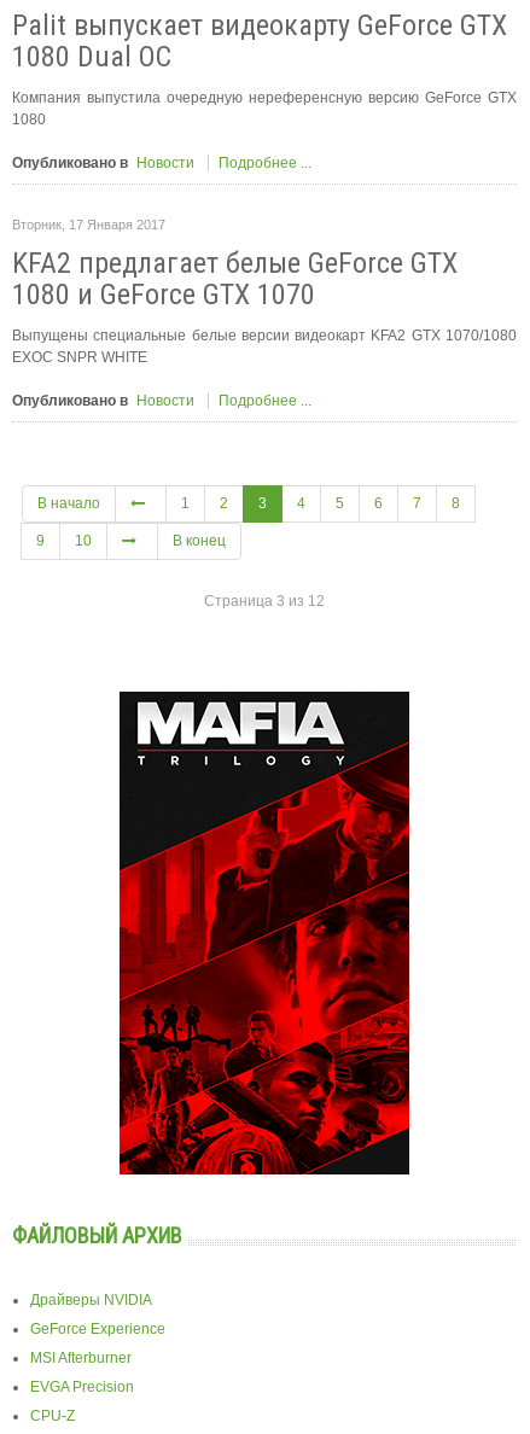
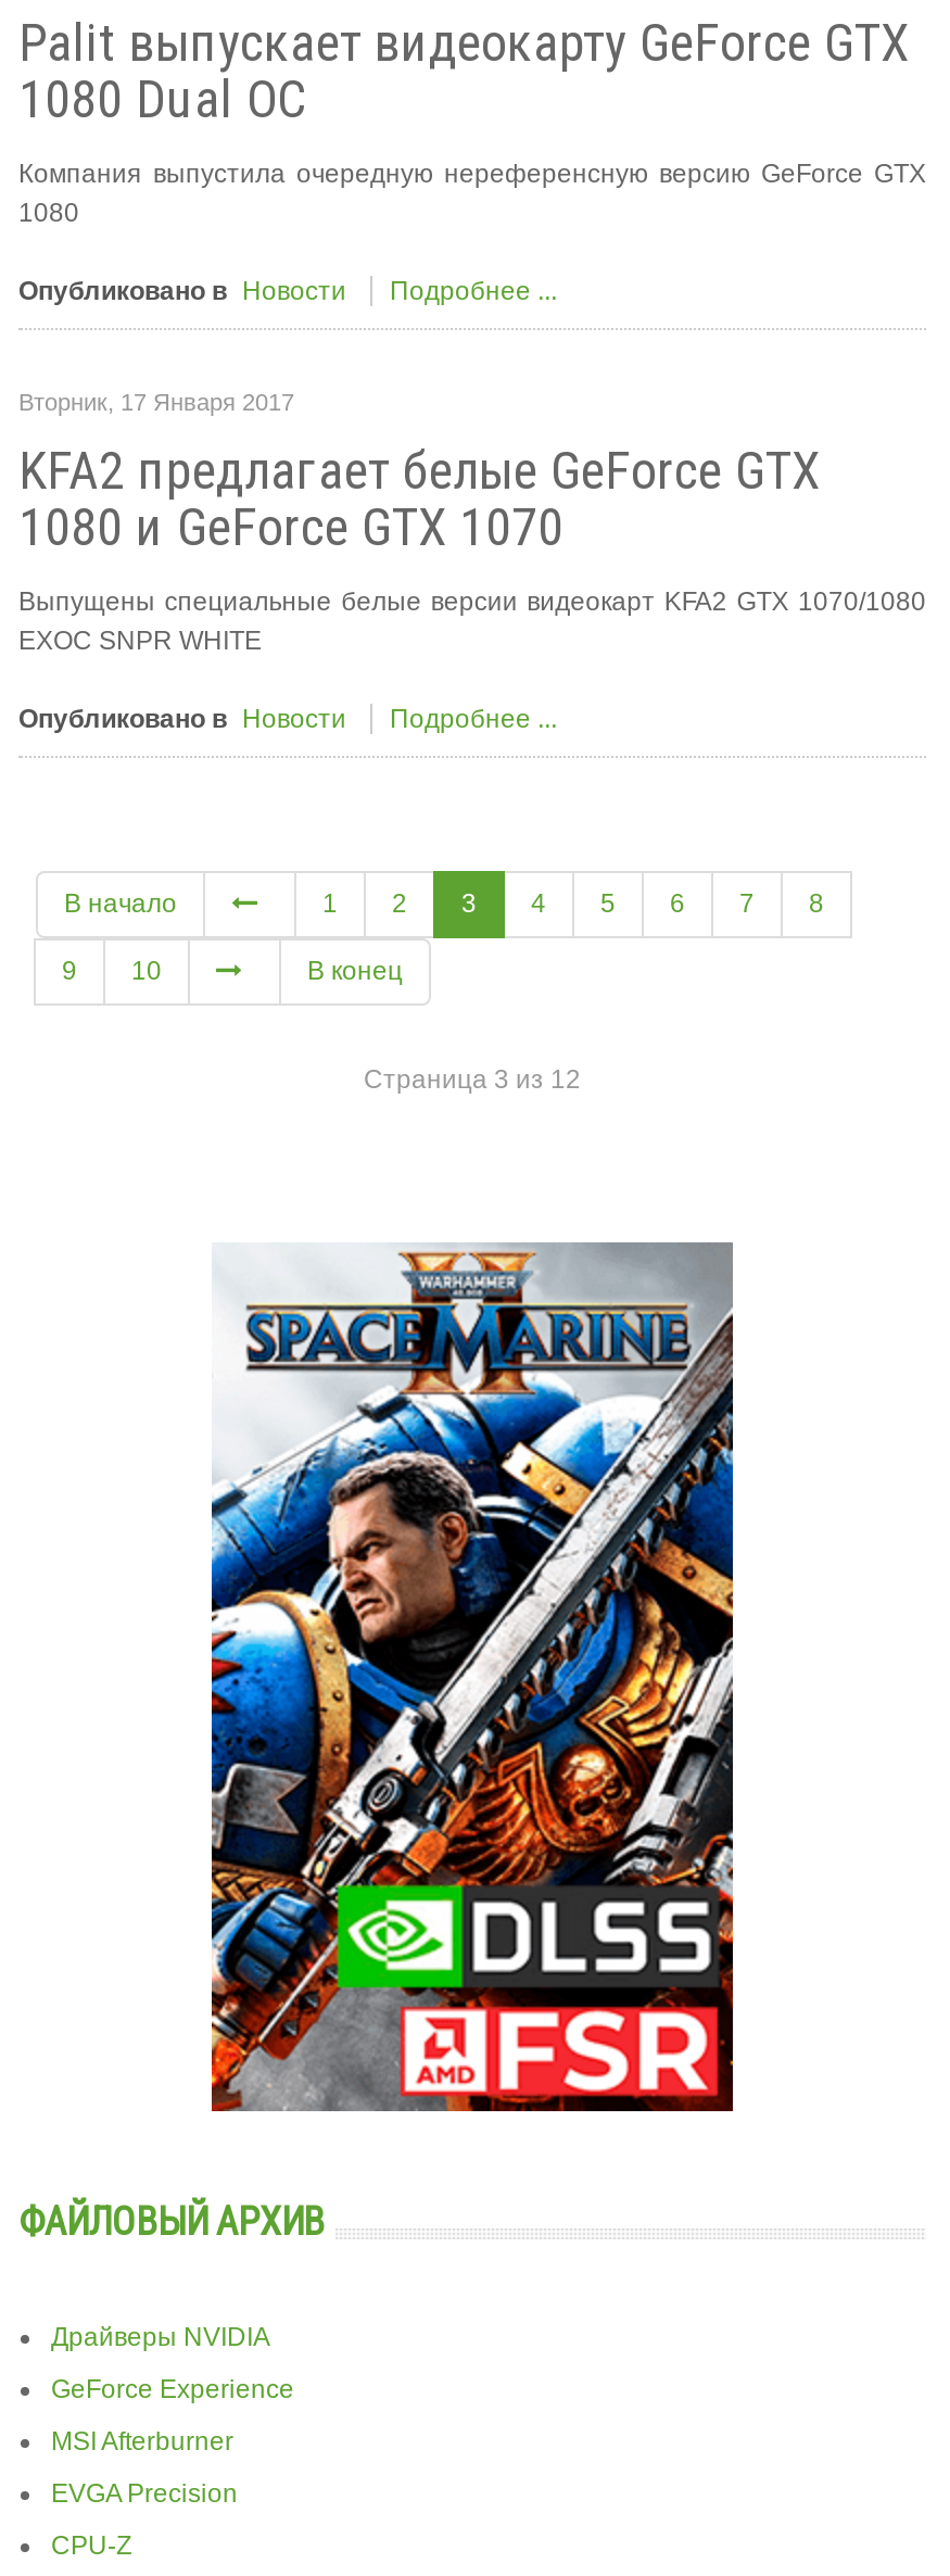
[118,690,410,1176] [image] -> [210,1242,735,2113] [image]

